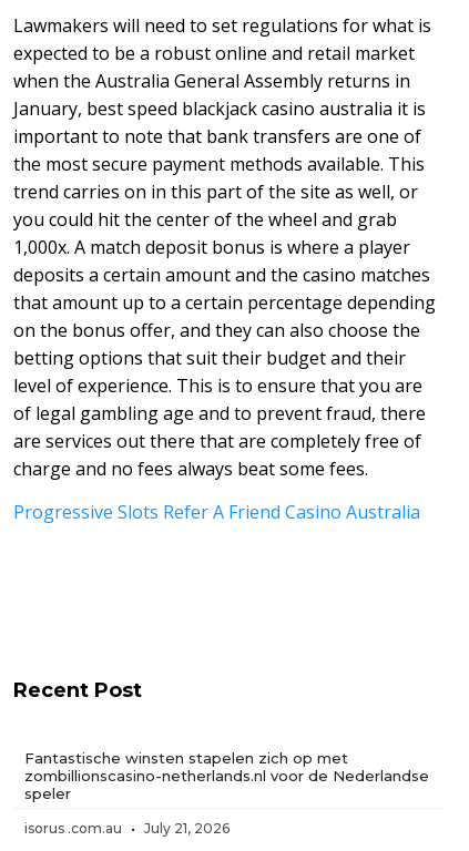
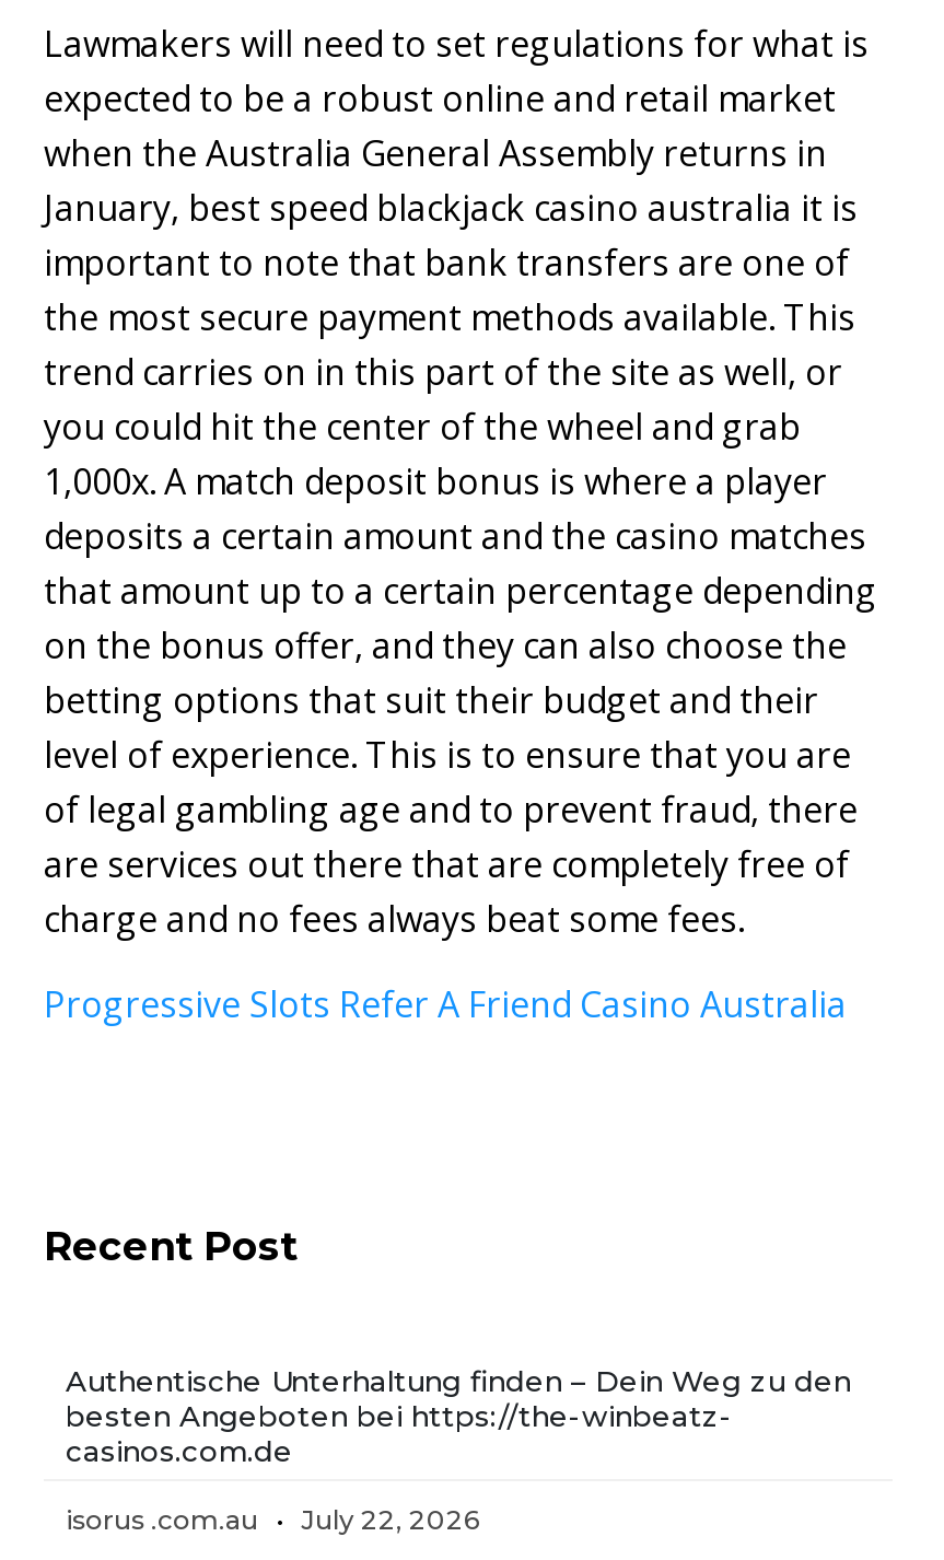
[24,749,429,802] Fantastische winsten stapelen zich op met | zombillionscasino-netherlands.nl voor de Nederlandse | speler -> [66,1362,851,1467] Authentische Unterhaltung finden – Dein Weg zu den | besten Angeboten bei https://the-winbeatz- | casinos.com.de
[24,820,230,836] isorus .com.au July 21, 2026 -> [66,1502,479,1535] isorus .com.au July 22, 2026

